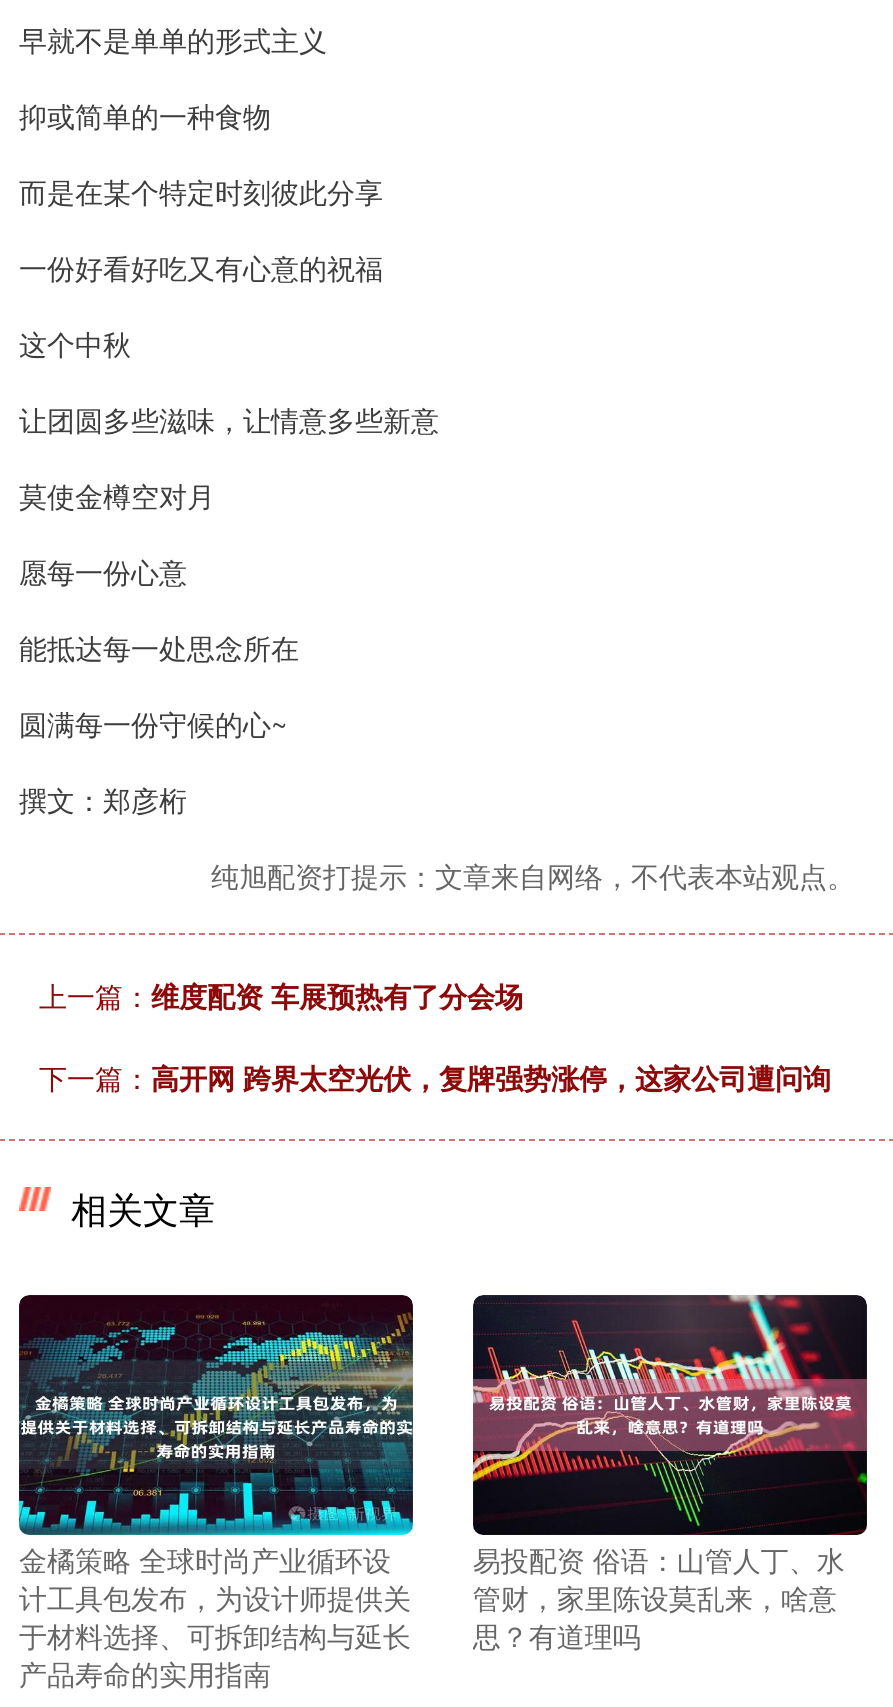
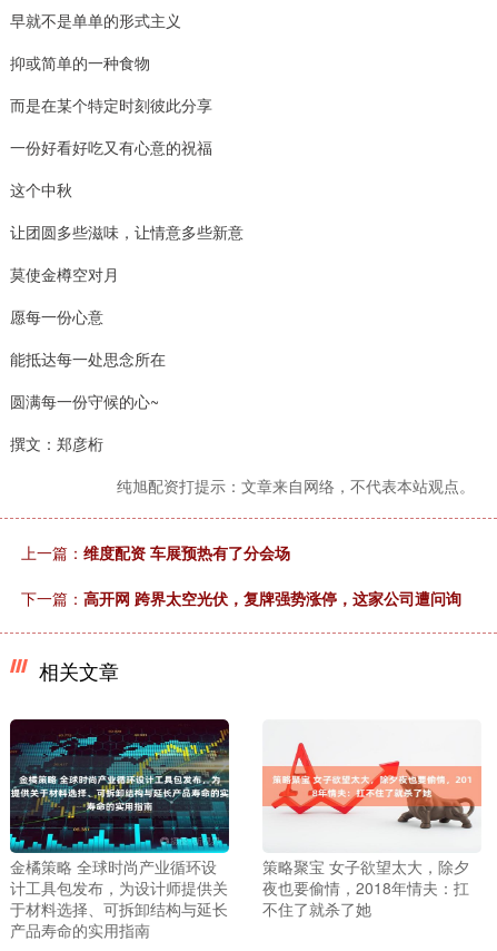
[471,1293,869,1654] [image] | 易投配资 俗语：山管人丁、水 | 管财，家里陈设莫乱来，啥意 | 思？有道理吗 -> [262,719,481,919] [image] | 策略聚宝 女子欲望太大，除夕 | 夜也要偷情，2018年情夫：扛 | 不住了就杀了她

